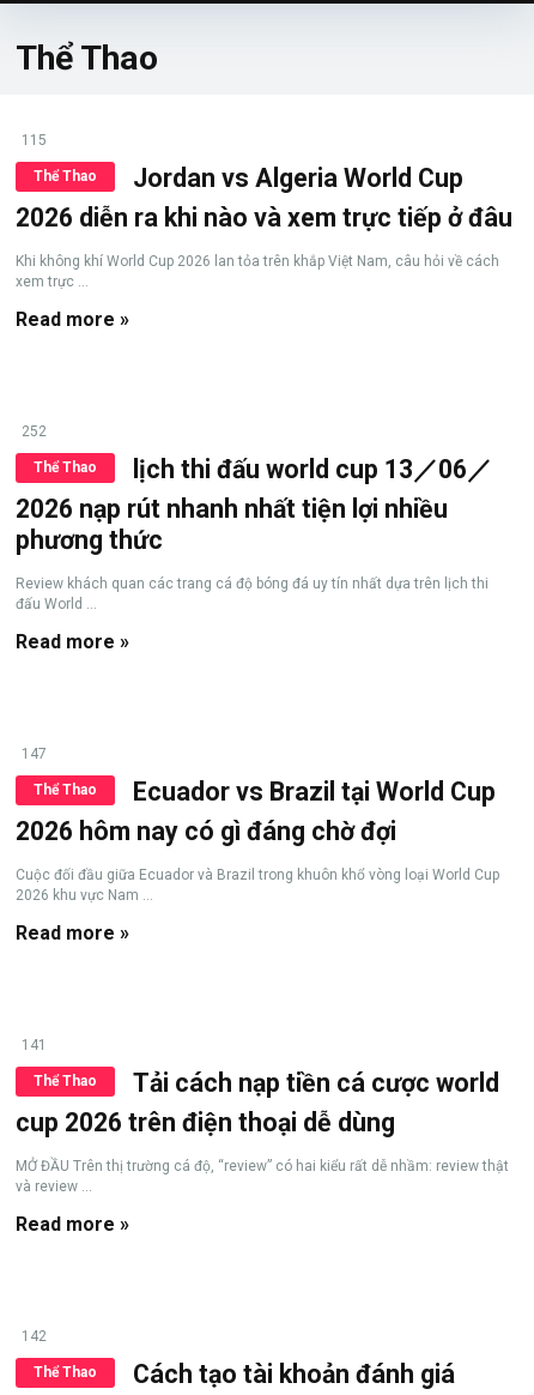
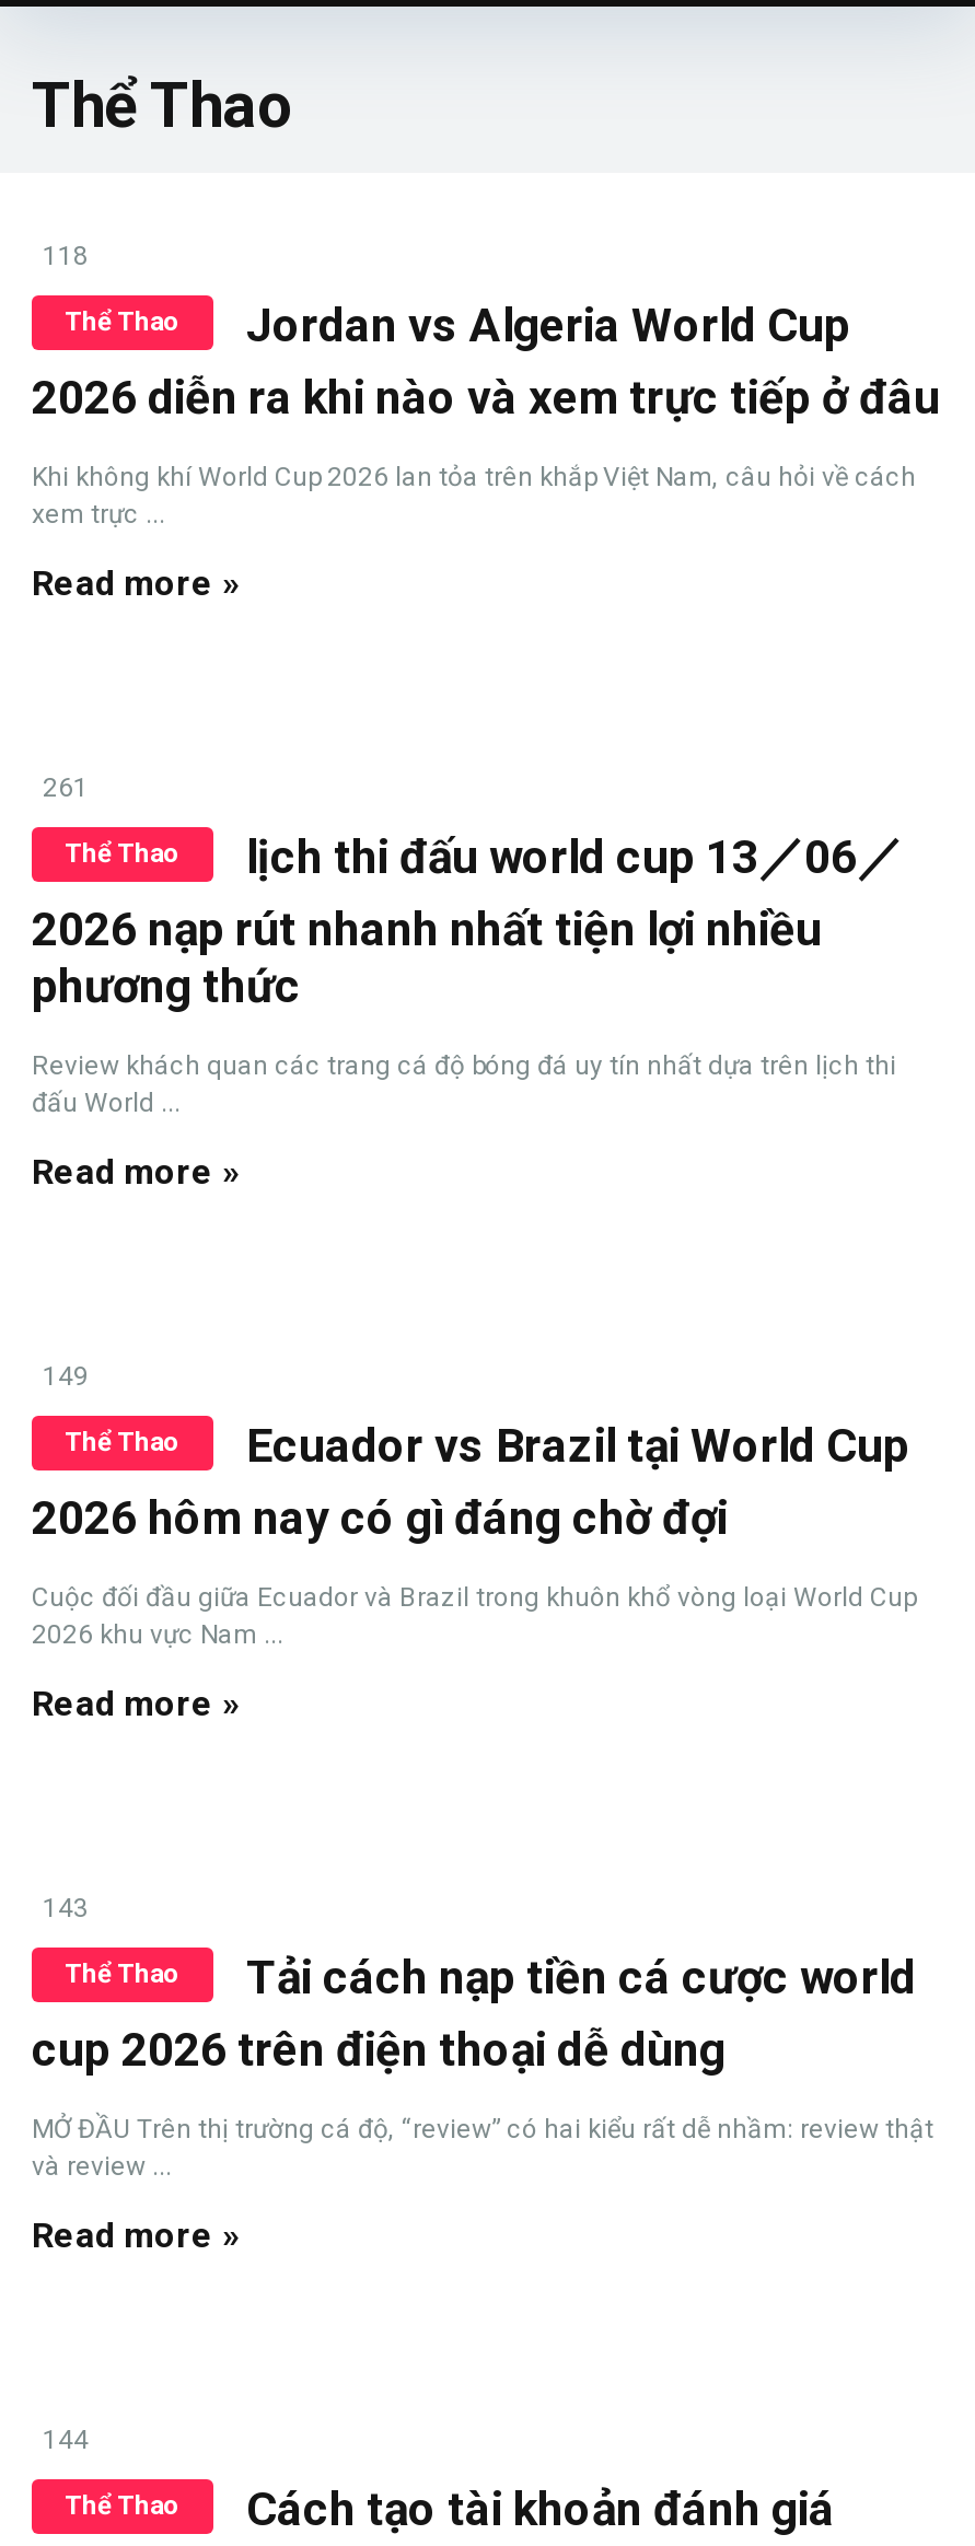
[22,132,47,149] 115 -> [43,241,89,271] 118
[22,423,47,440] 252 -> [43,772,89,803] 261
[22,745,47,762] 147 -> [43,1361,89,1392] 149
[22,1037,47,1053] 141 -> [43,1893,89,1923] 143
[22,1328,47,1345] 142 -> [43,2425,89,2455] 144

